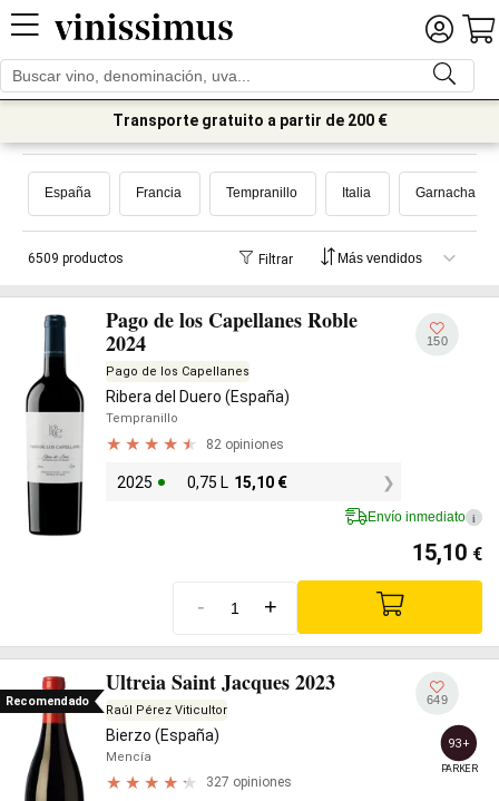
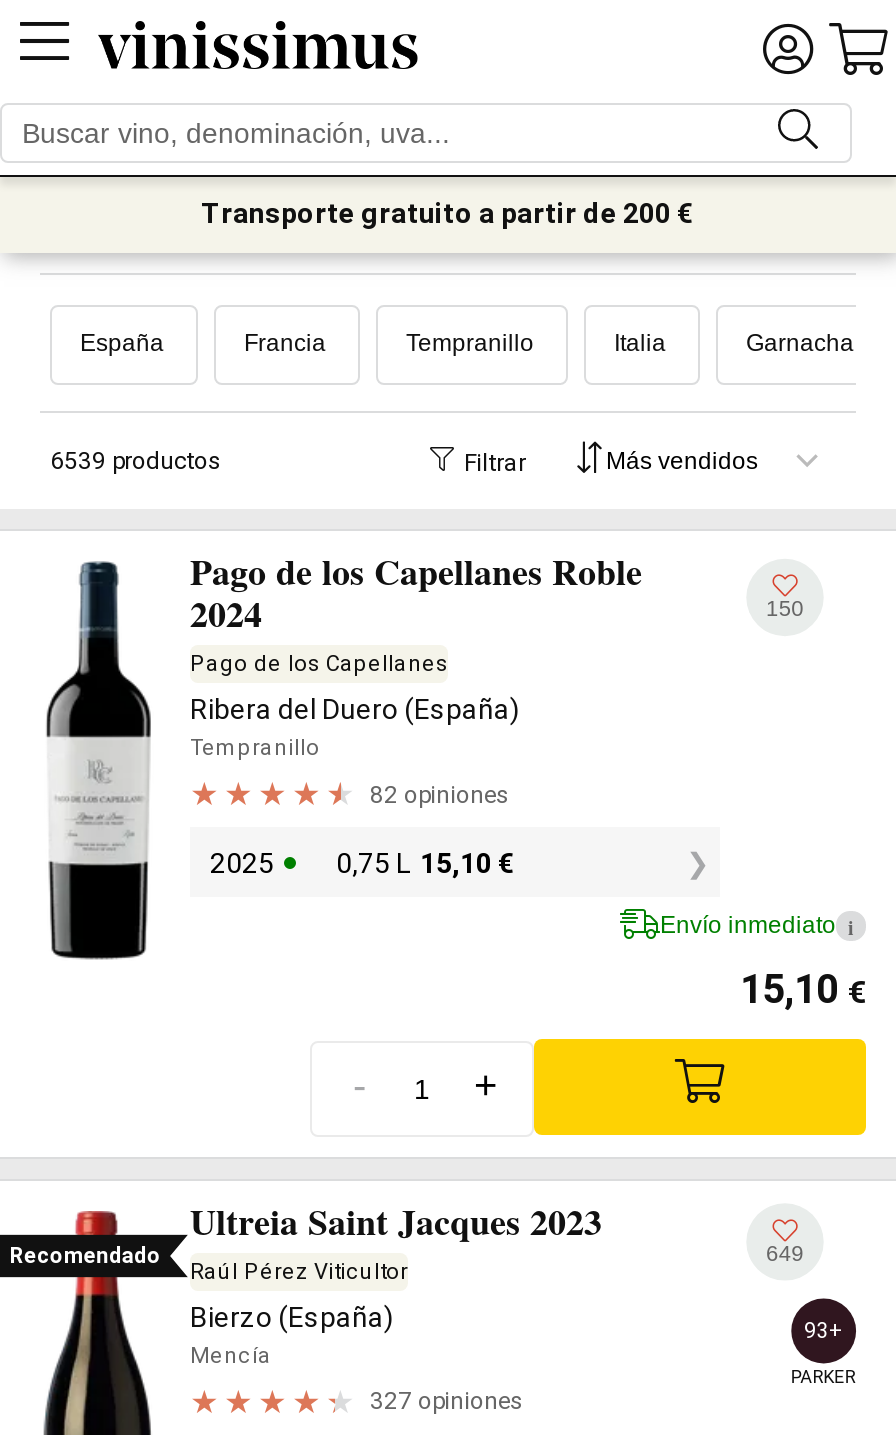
[28,251,124,266] 6509 productos -> [50,447,222,475] 6539 productos

